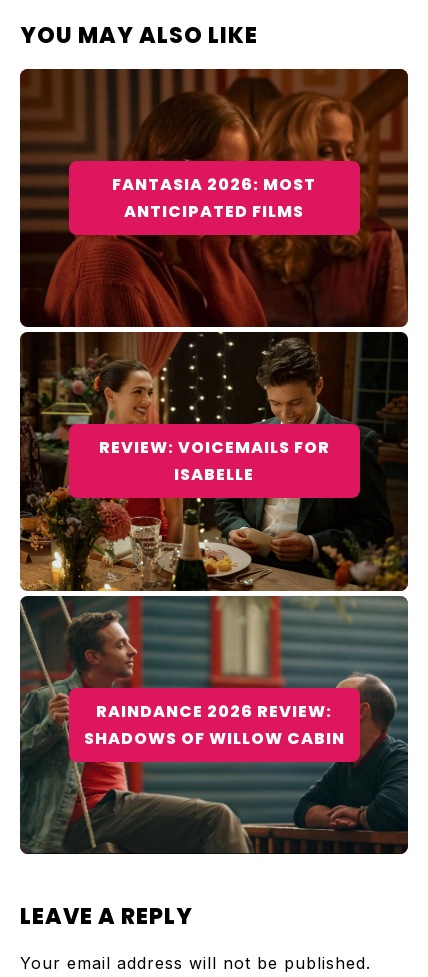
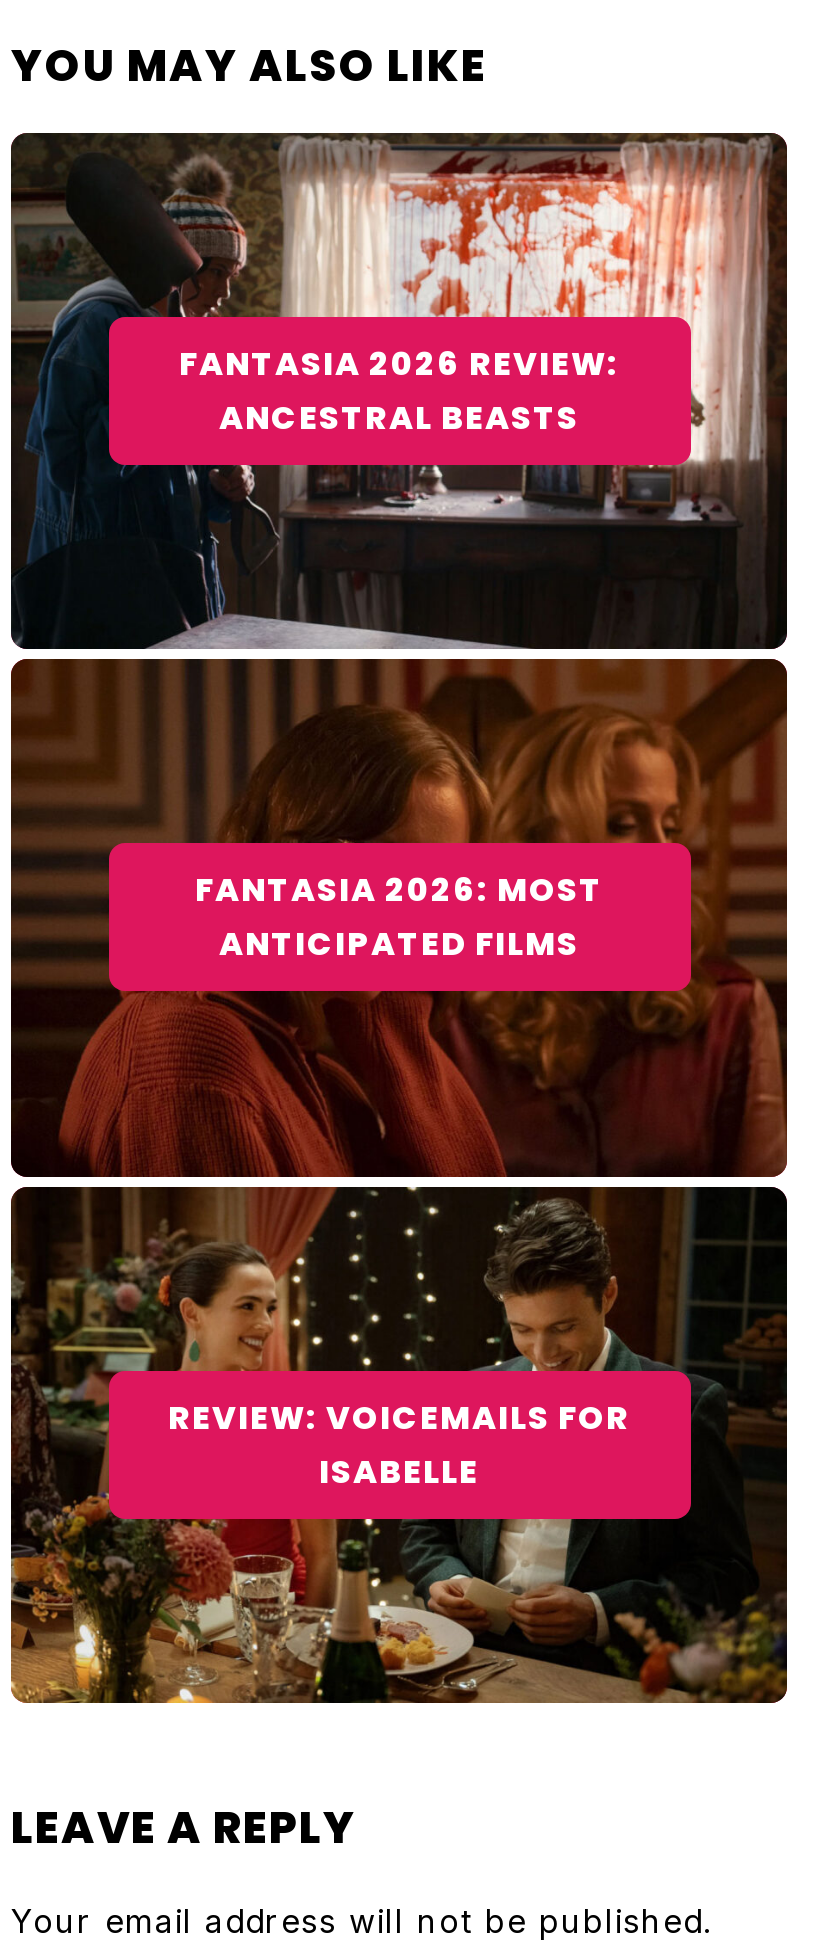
none -> [11,133,787,651] [image] | FANTASIA 2026 REVIEW: | ANCESTRAL BEASTS
moved [98,173,329,486] -> [168,868,630,1495]: FANTASIA 2026: MOST | ANTICIPATED FILMS | REVIEW: VOICEMAILS FOR | ISABELLE
[19,591,409,855] [image] | RAINDANCE 2026 REVIEW: | SHADOWS OF WILLOW CABIN -> none

